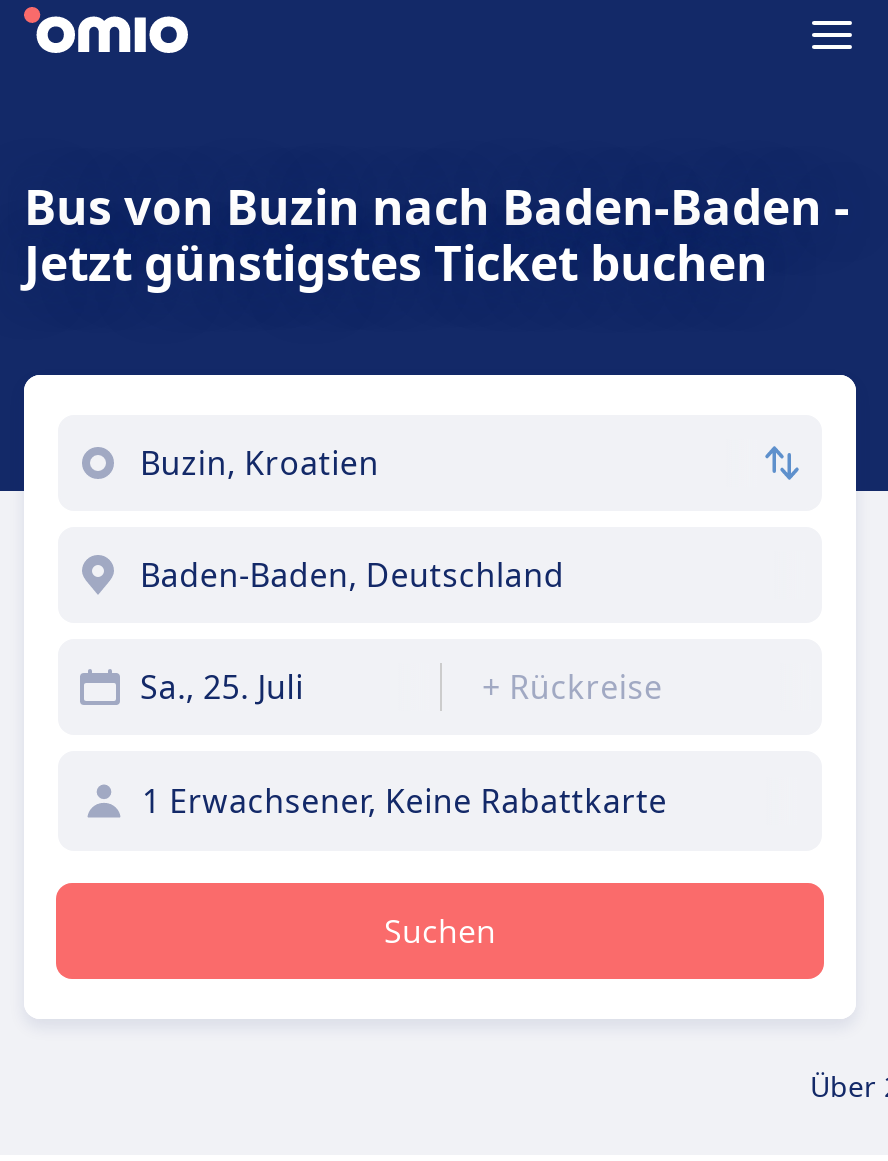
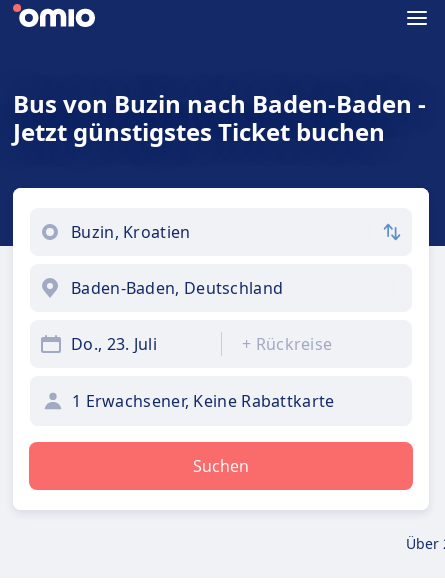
[140,665,304,709] Sa., 25. Juli -> [71,333,157,355] Do., 23. Juli

